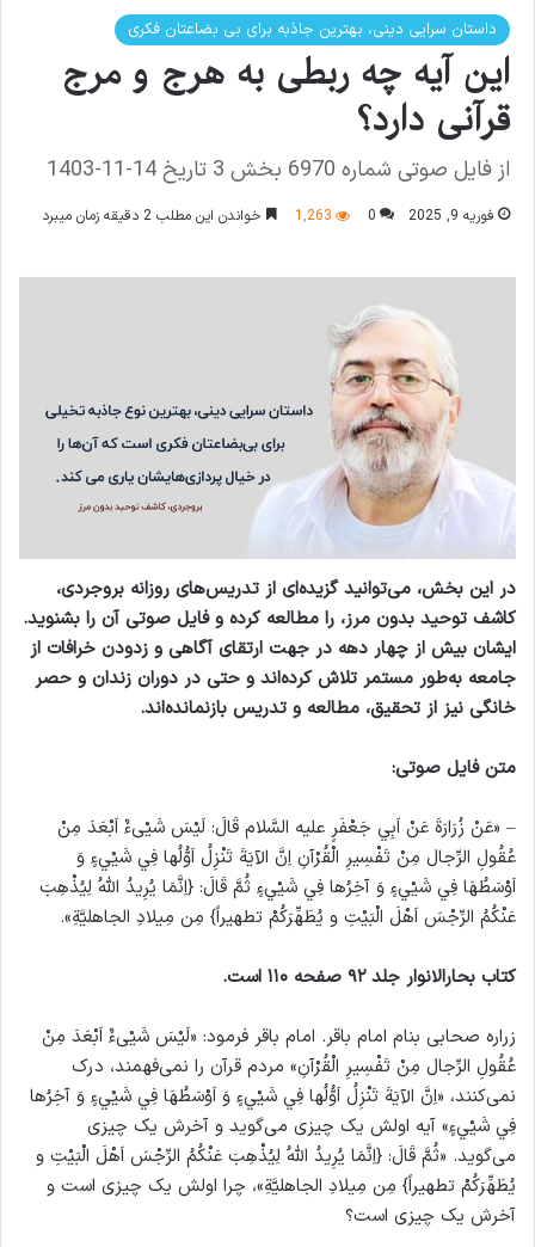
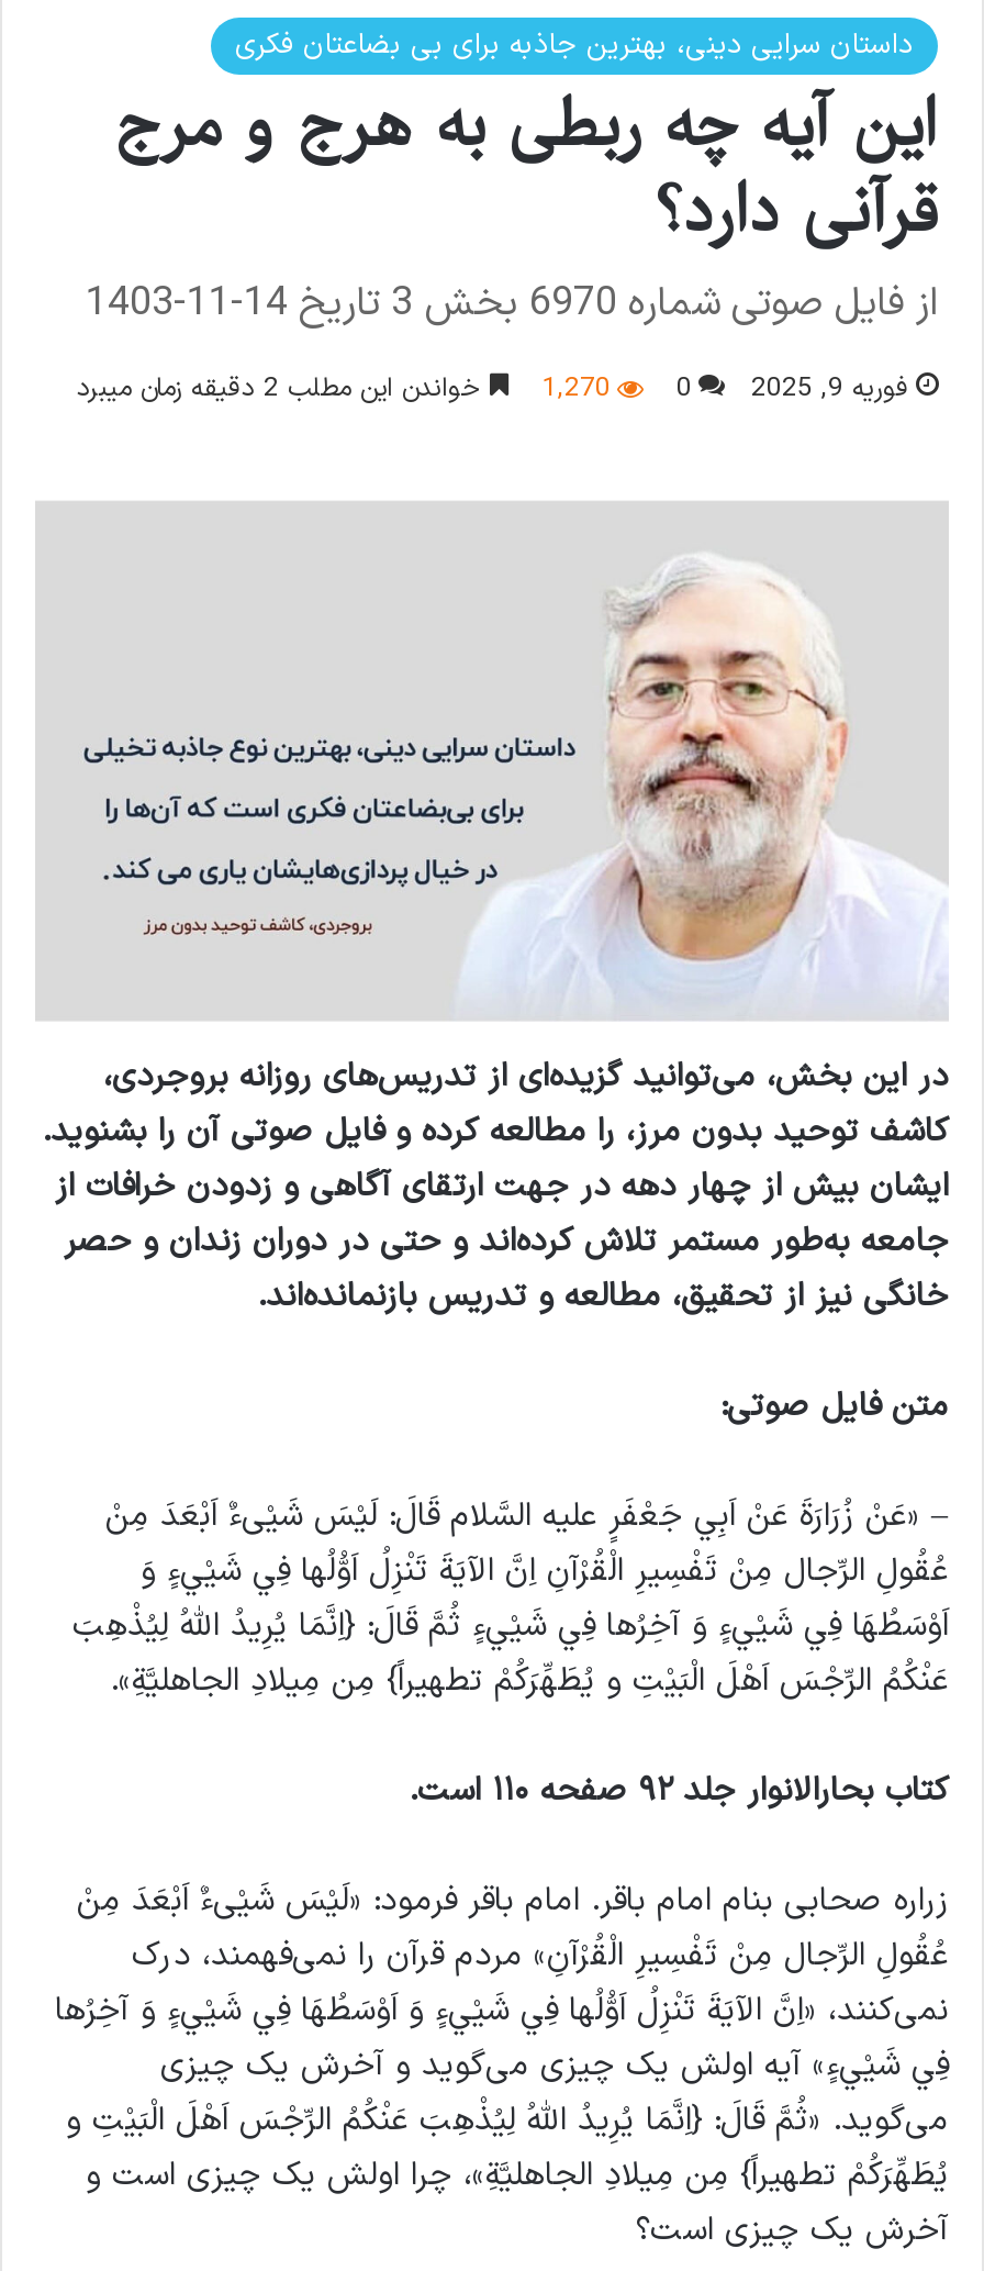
[295,206,332,227] 1,263 -> [543,370,611,409] 1,270

